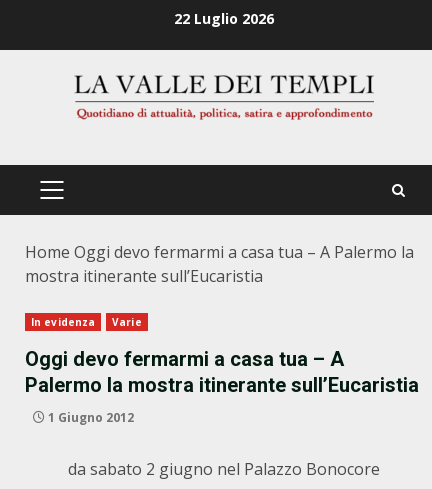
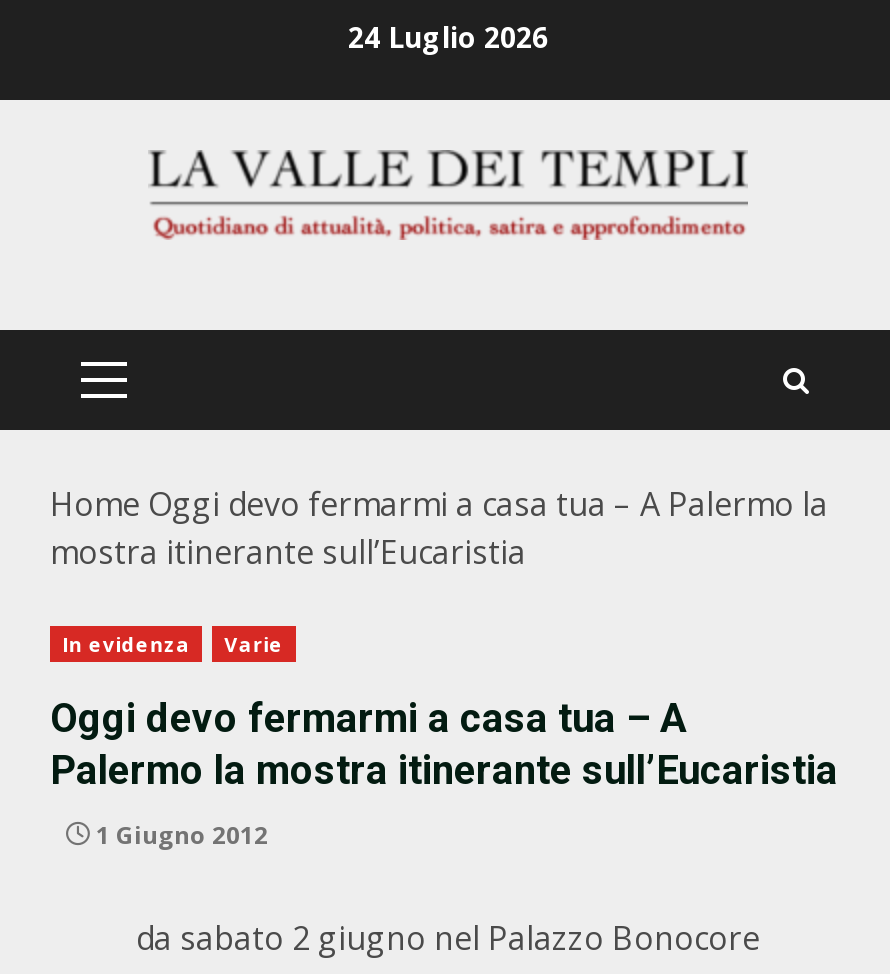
[174,8,274,27] 22 Luglio 2026 -> [348,17,548,55] 24 Luglio 2026

